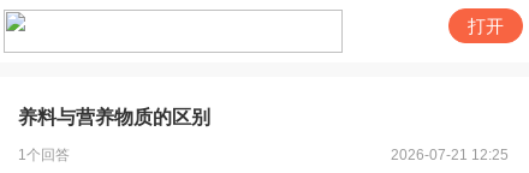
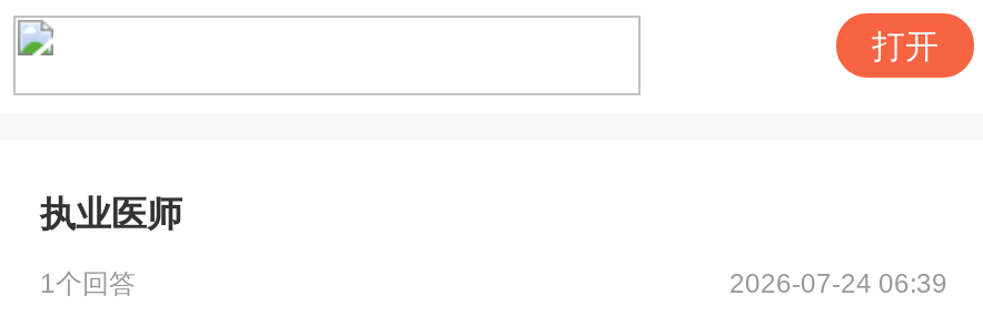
[18,107,210,127] 养料与营养物质的区别 -> [40,195,182,233] 执业医师
[391,147,509,163] 2026-07-21 12:25 -> [729,268,947,299] 2026-07-24 06:39

